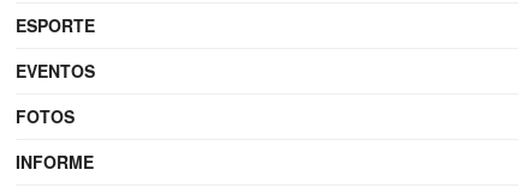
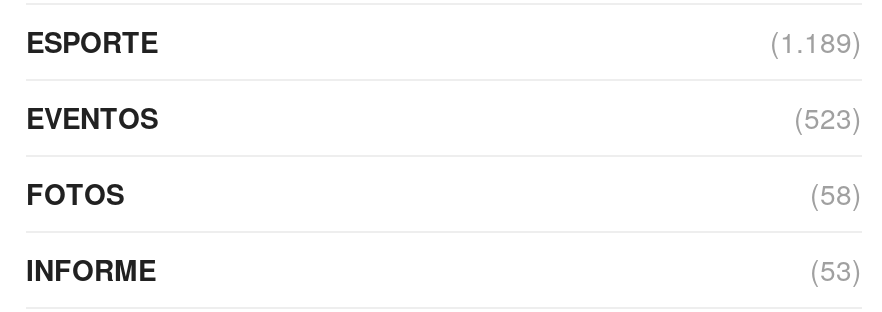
none -> [770,21,862,61] (1.189)
none -> [794,97,862,137] (523)
none -> [810,173,862,213] (58)
none -> [810,249,862,289] (53)

